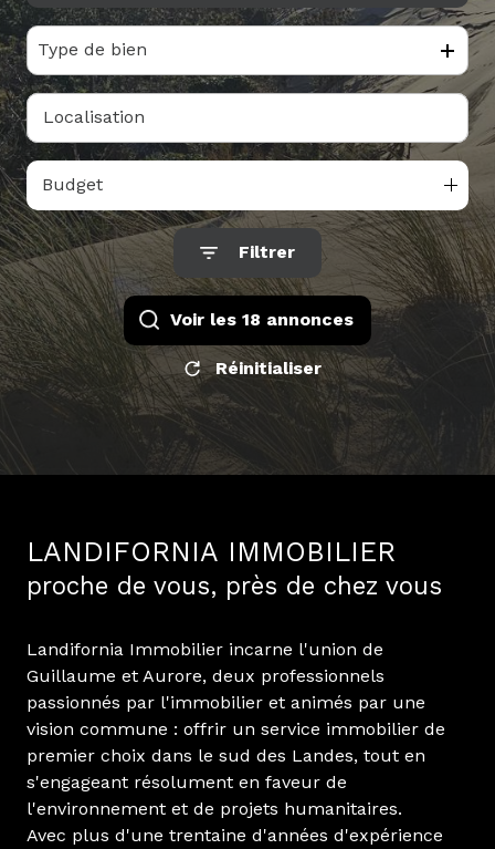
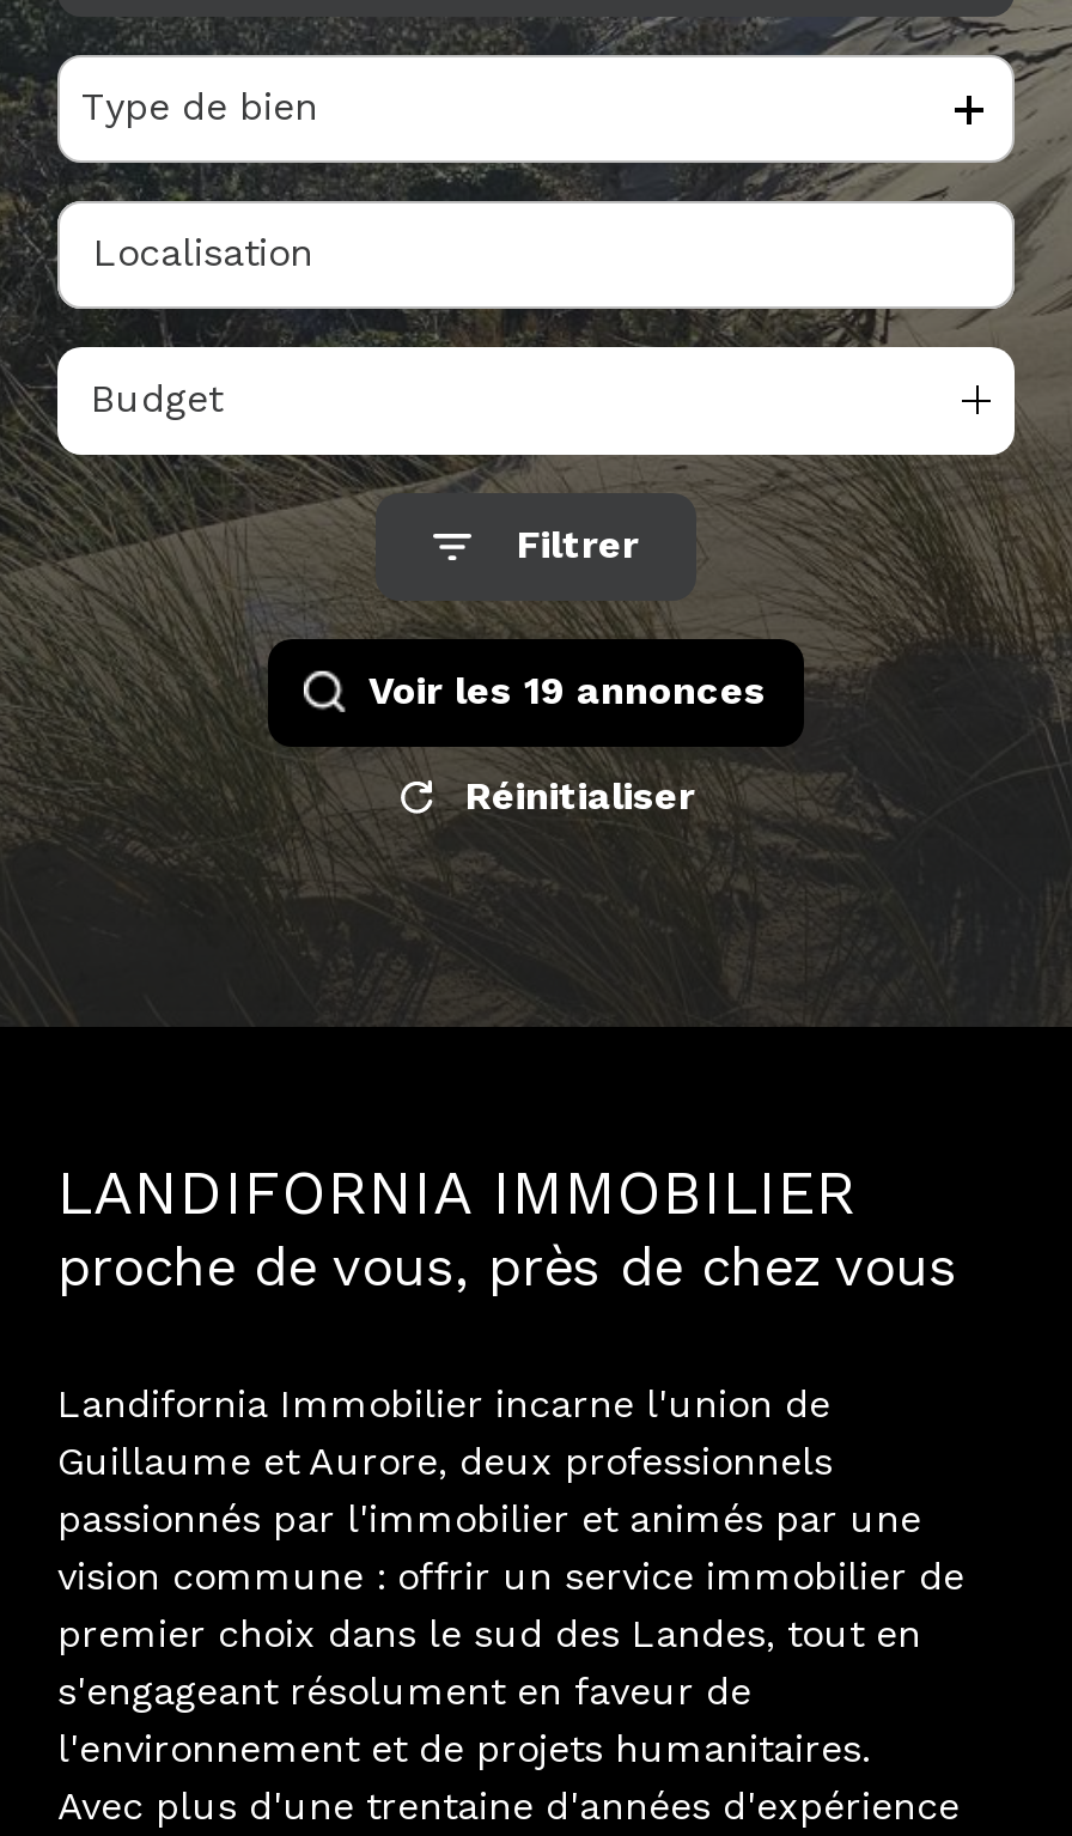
[170,309,354,330] Voir les 18 annonces -> [368,669,766,714] Voir les 19 annonces

